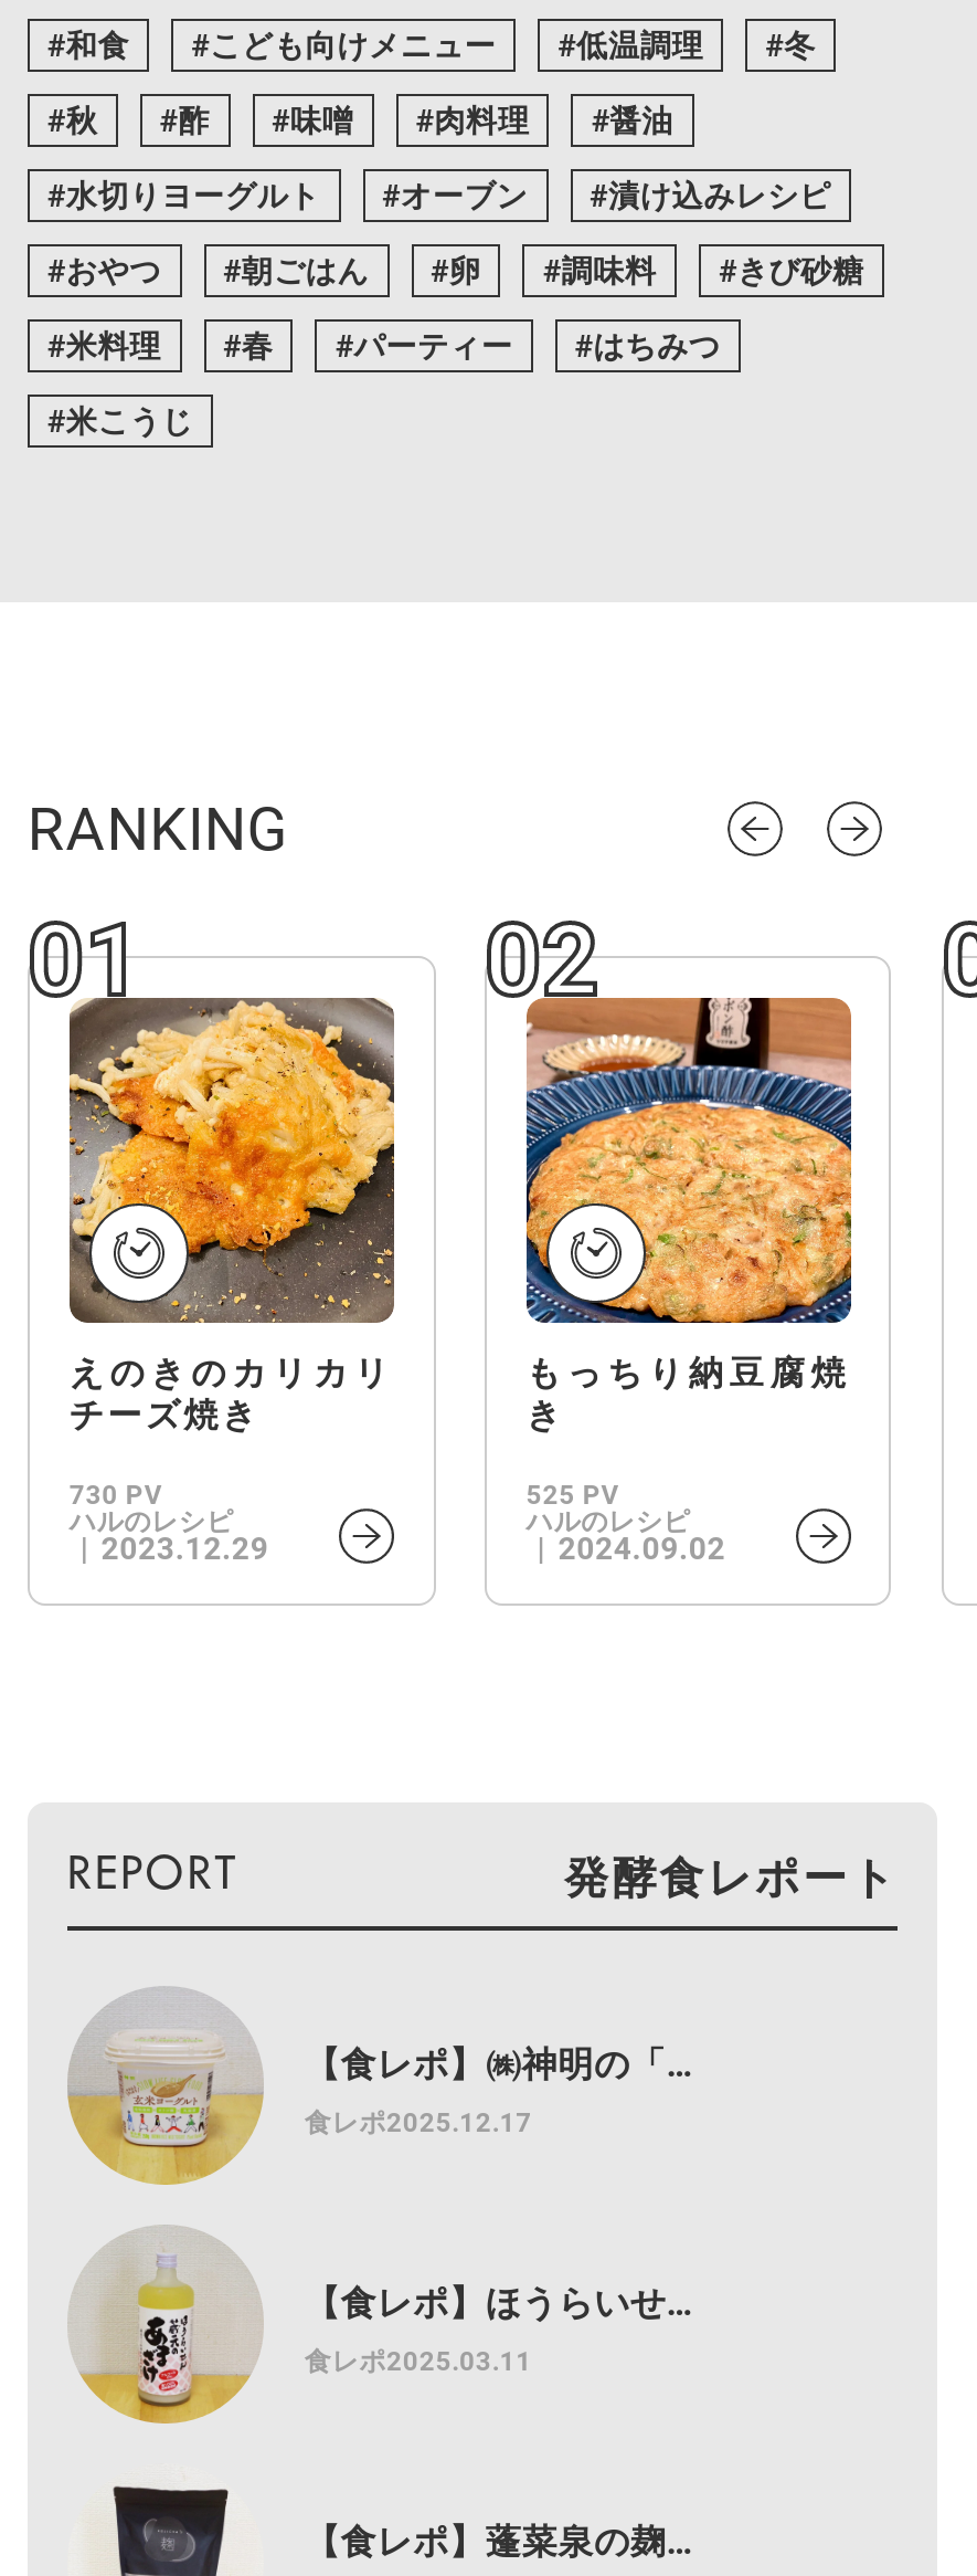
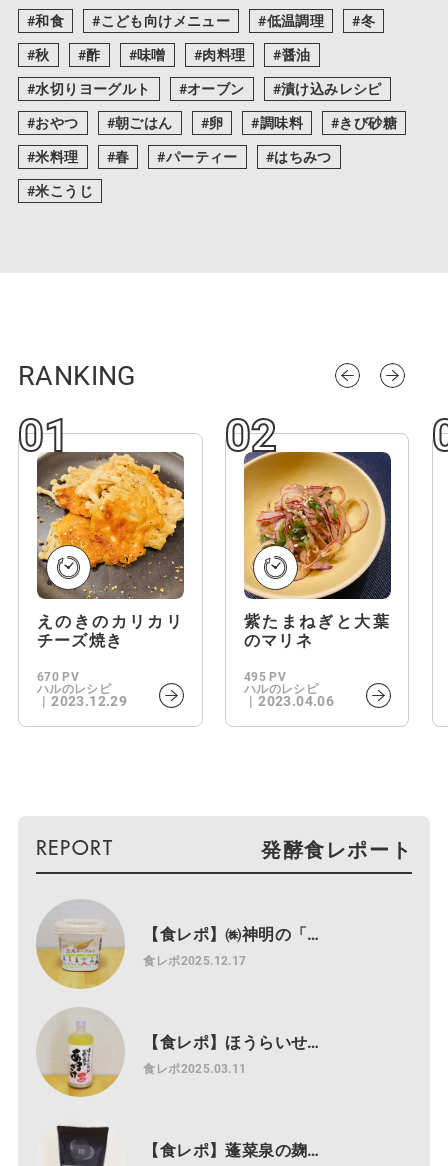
[524,980,853,1435] [image] | もっちり納豆腐焼 | き -> [243,451,392,650] [image] | 紫たまねぎと大葉 | のマリネ
[69,1475,163,1510] 730 PV -> [37,668,79,684] 670 PV
[526,1475,620,1510] 525 PV -> [244,668,286,684] 495 PV
[558,1525,726,1567] 2024.09.02 -> [258,691,334,710] 2023.04.06

